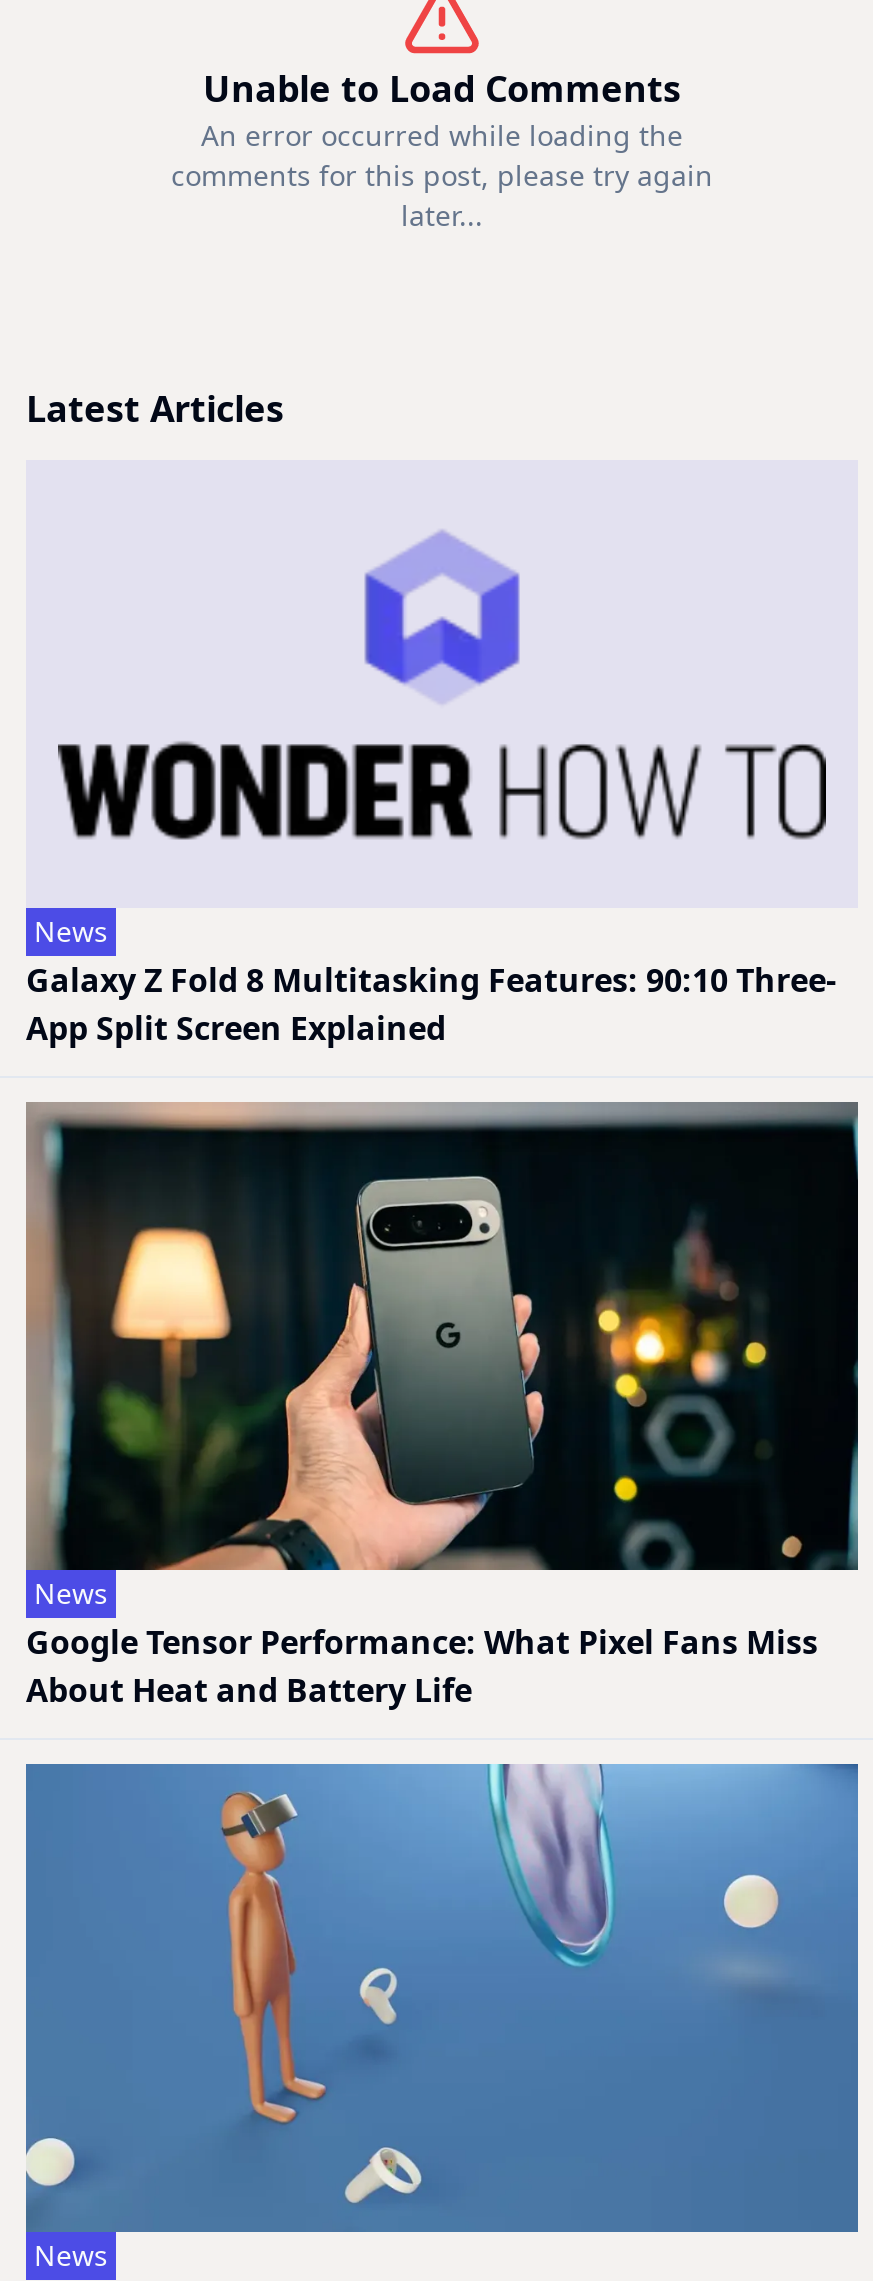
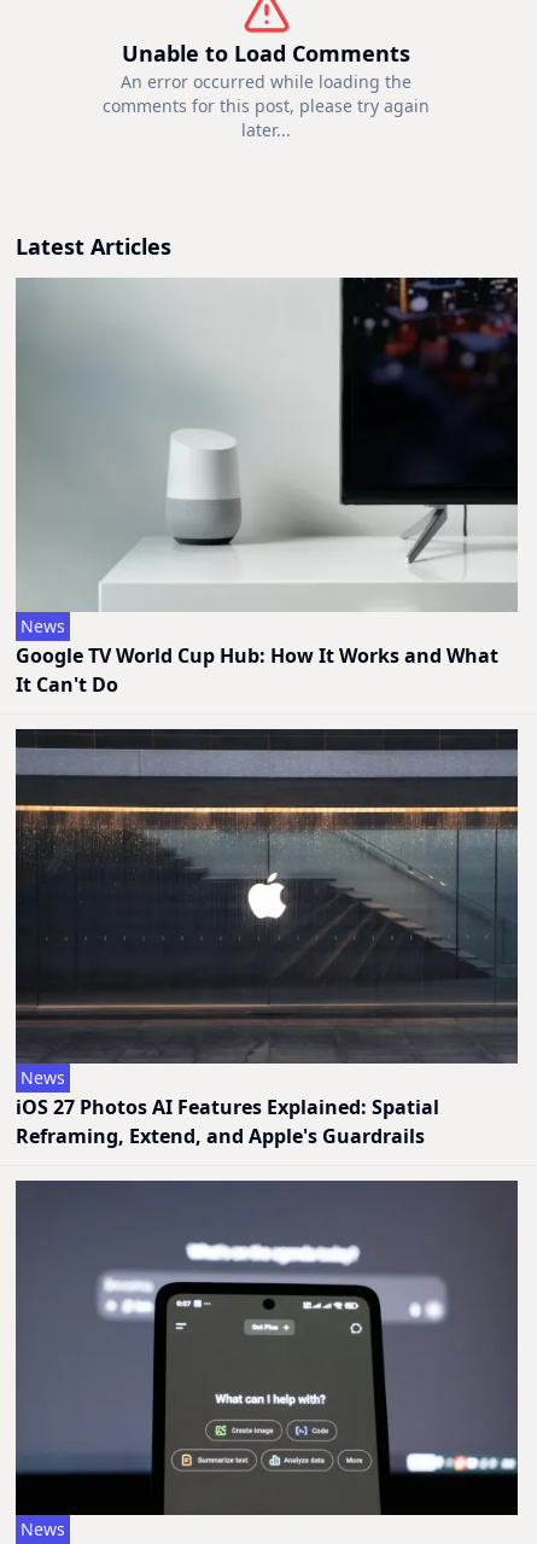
[26,460,858,908] [image] -> [14,276,519,570] [image]
[26,959,836,1051] Galaxy Z Fold 8 Multitasking Features: 90:10 Three- | App Split Screen Explained -> [16,642,498,697] Google TV World Cup Hub: How It Works and What | It Can't Do
[26,1102,860,1712] [image] | Google Tensor Performance: What Pixel Fans Miss | About Heat and Battery Life -> [16,730,519,1149] [image] | iOS 27 Photos AI Features Explained: Spatial | Reframing, Extend, and Apple's Guardrails
[26,1762,860,2232] [image] -> [14,1179,519,1516] [image]

